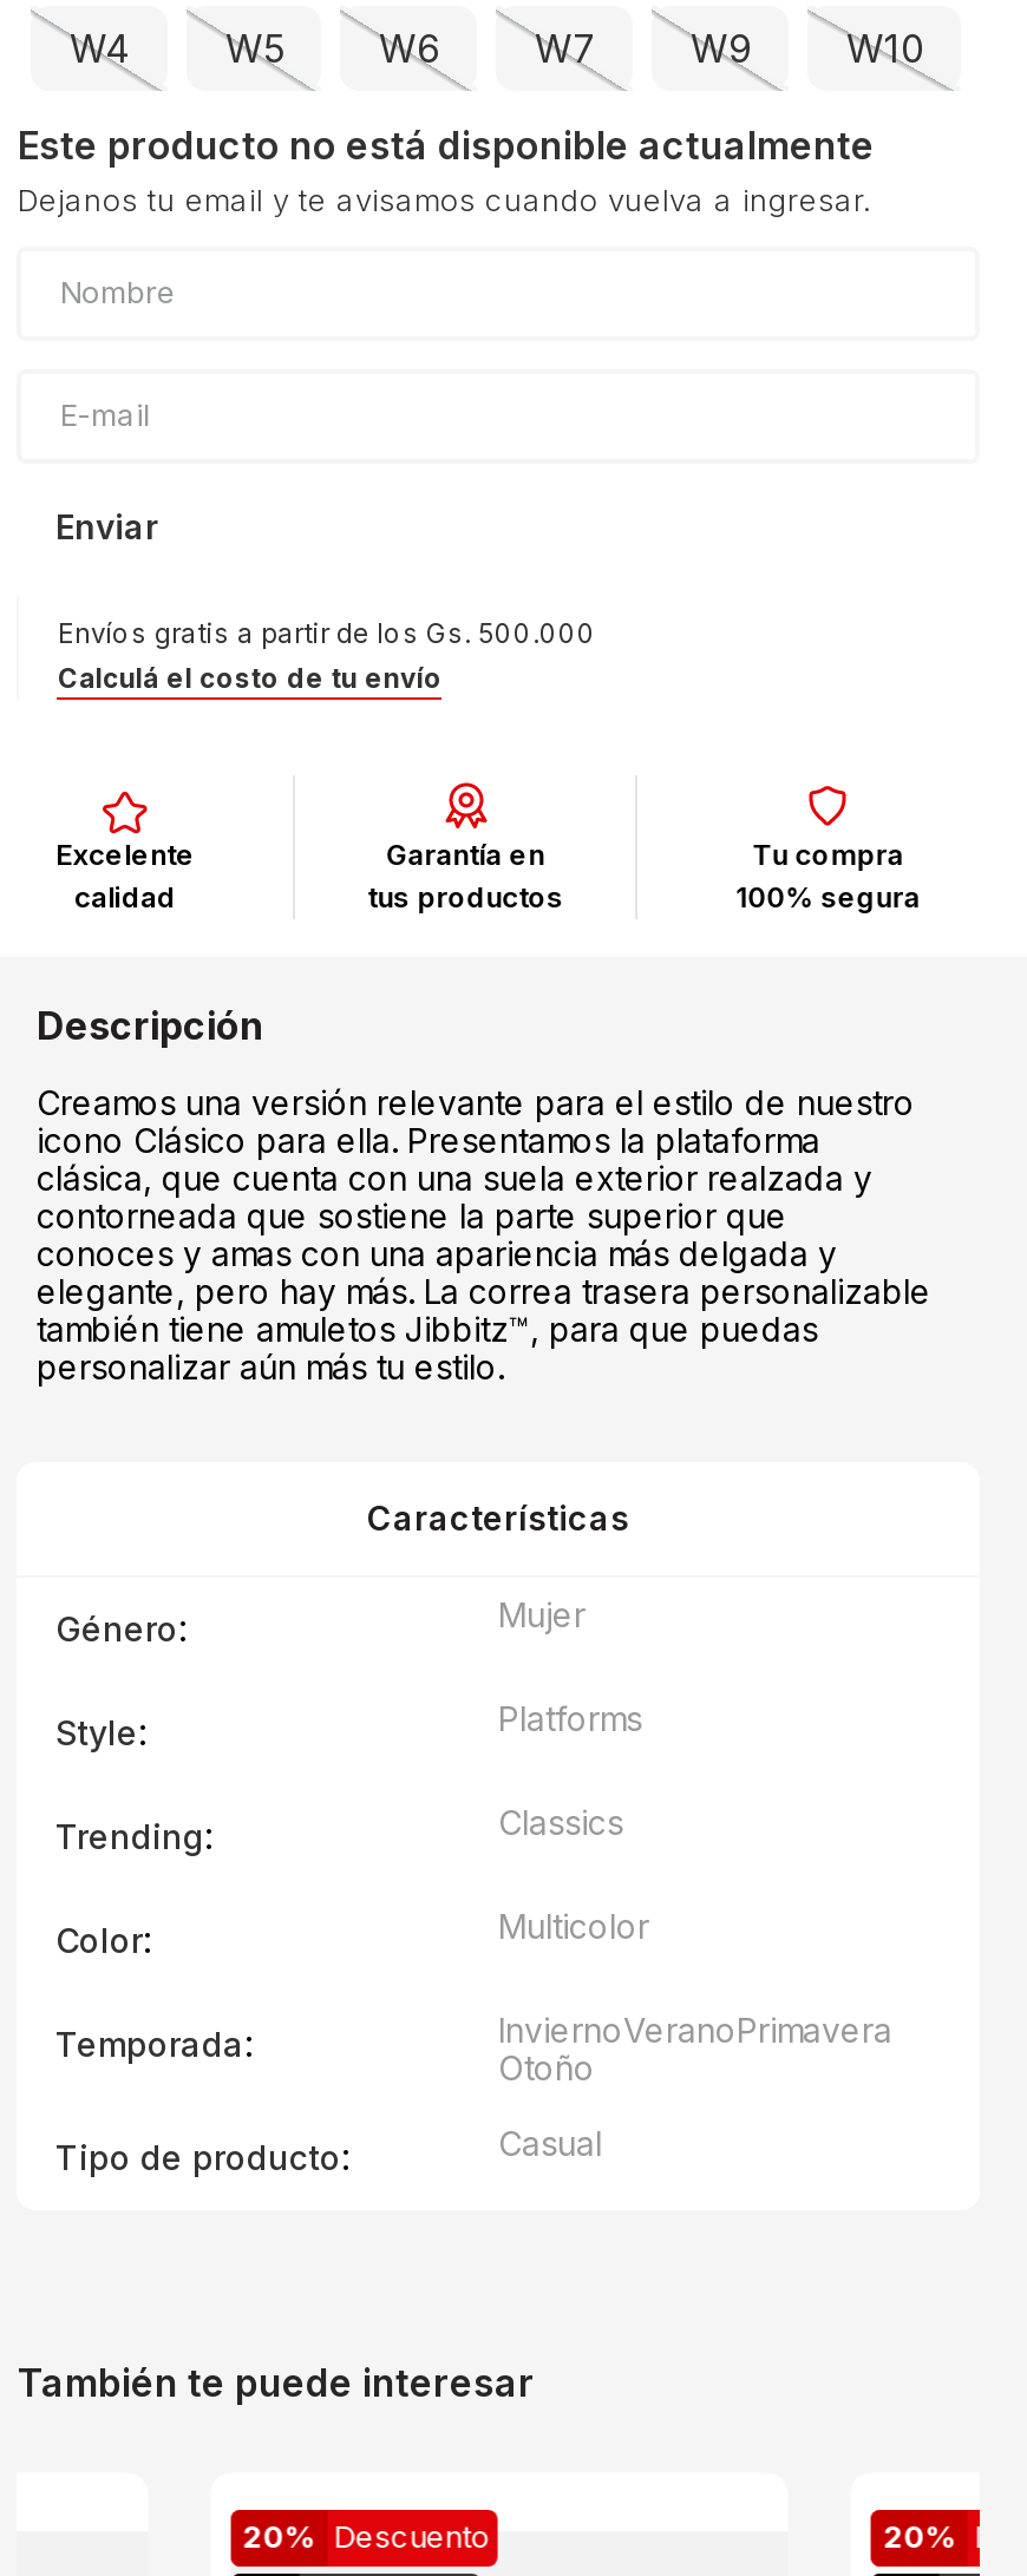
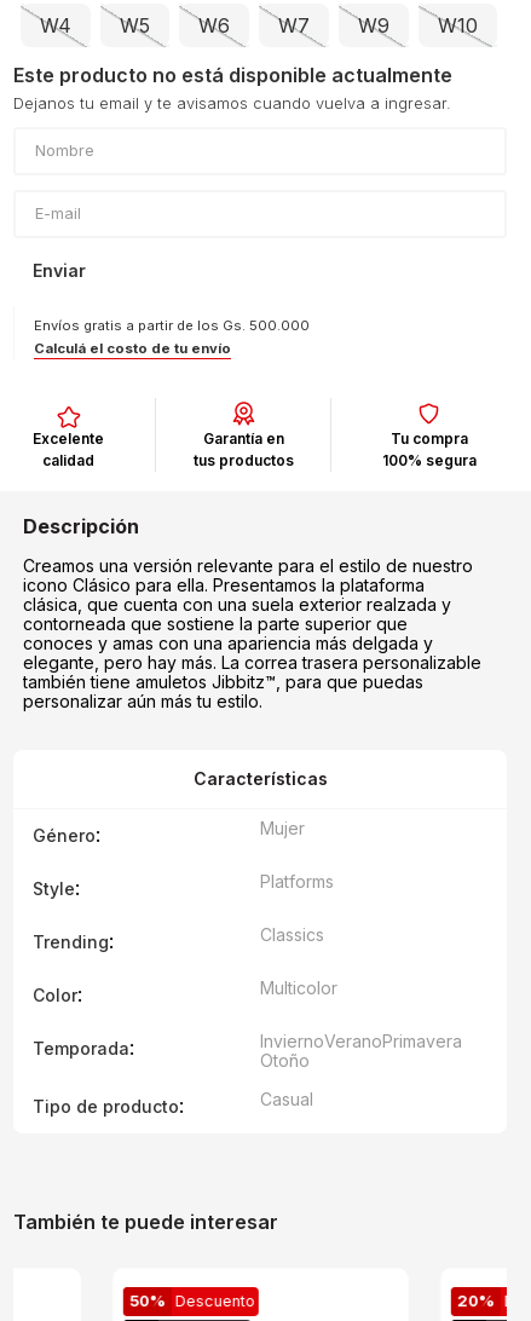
[242,2520,490,2555] 20% Descuento -> [129,1292,255,1310] 50% Descuento

